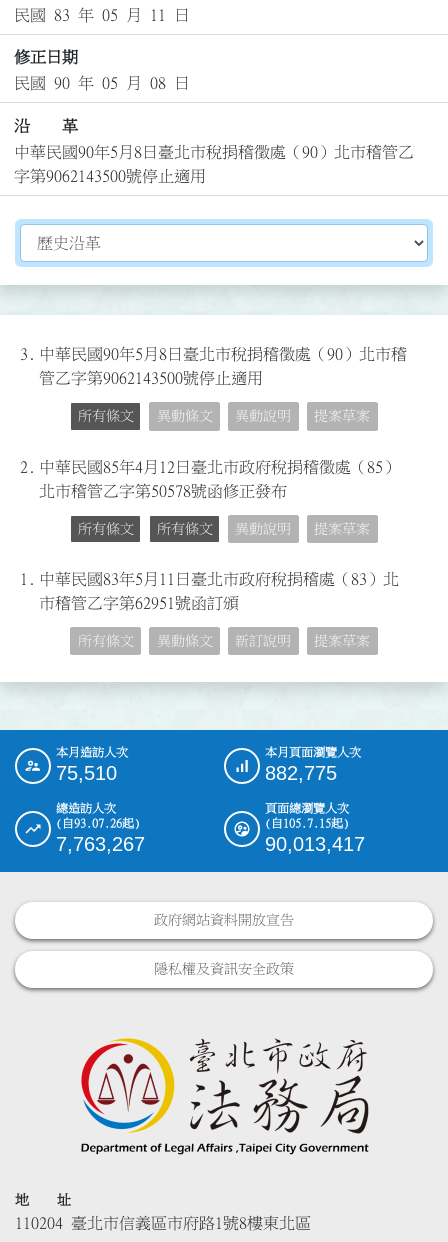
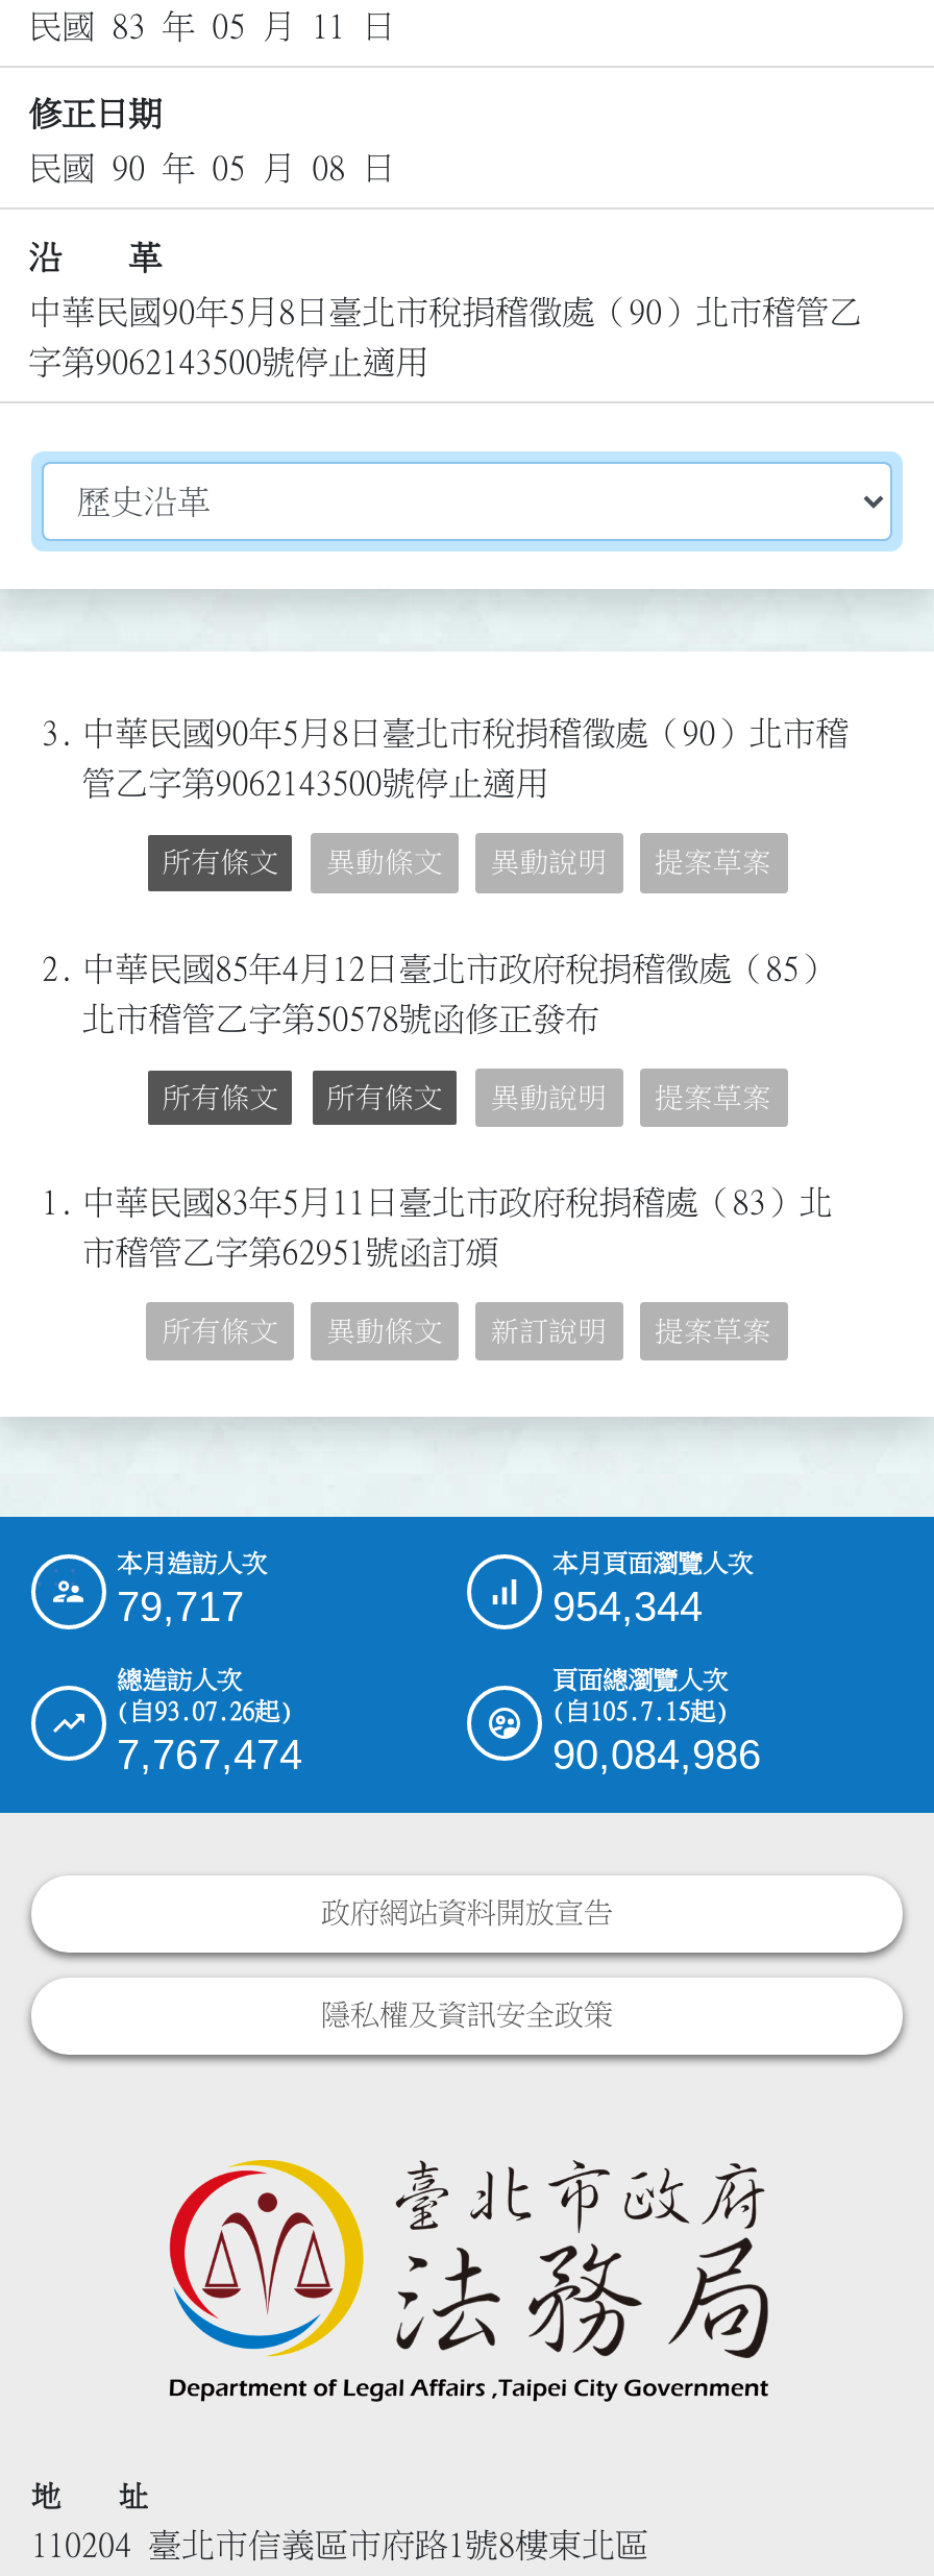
[56,762,117,784] 75,510 -> [117,1584,244,1630] 79,717
[265,762,337,784] 882,775 -> [552,1584,703,1630] 954,344
[56,833,145,855] 7,763,267 -> [117,1732,302,1778] 7,767,474
[265,833,365,855] 90,013,417 -> [552,1732,761,1778] 90,084,986

